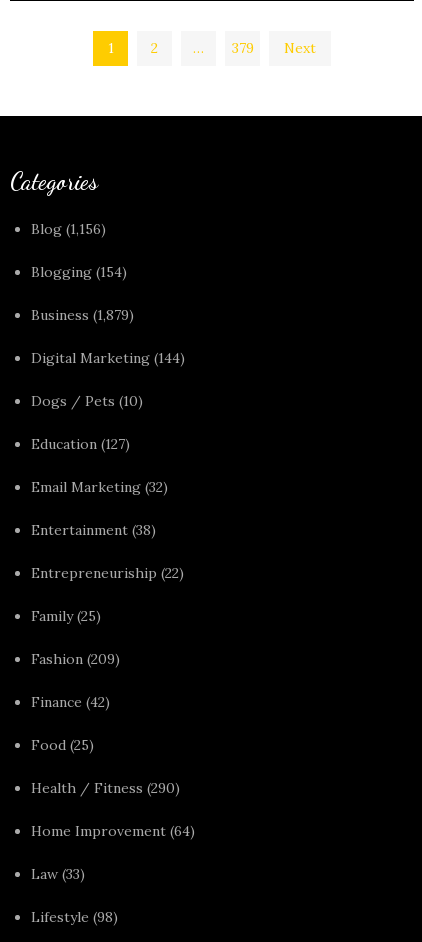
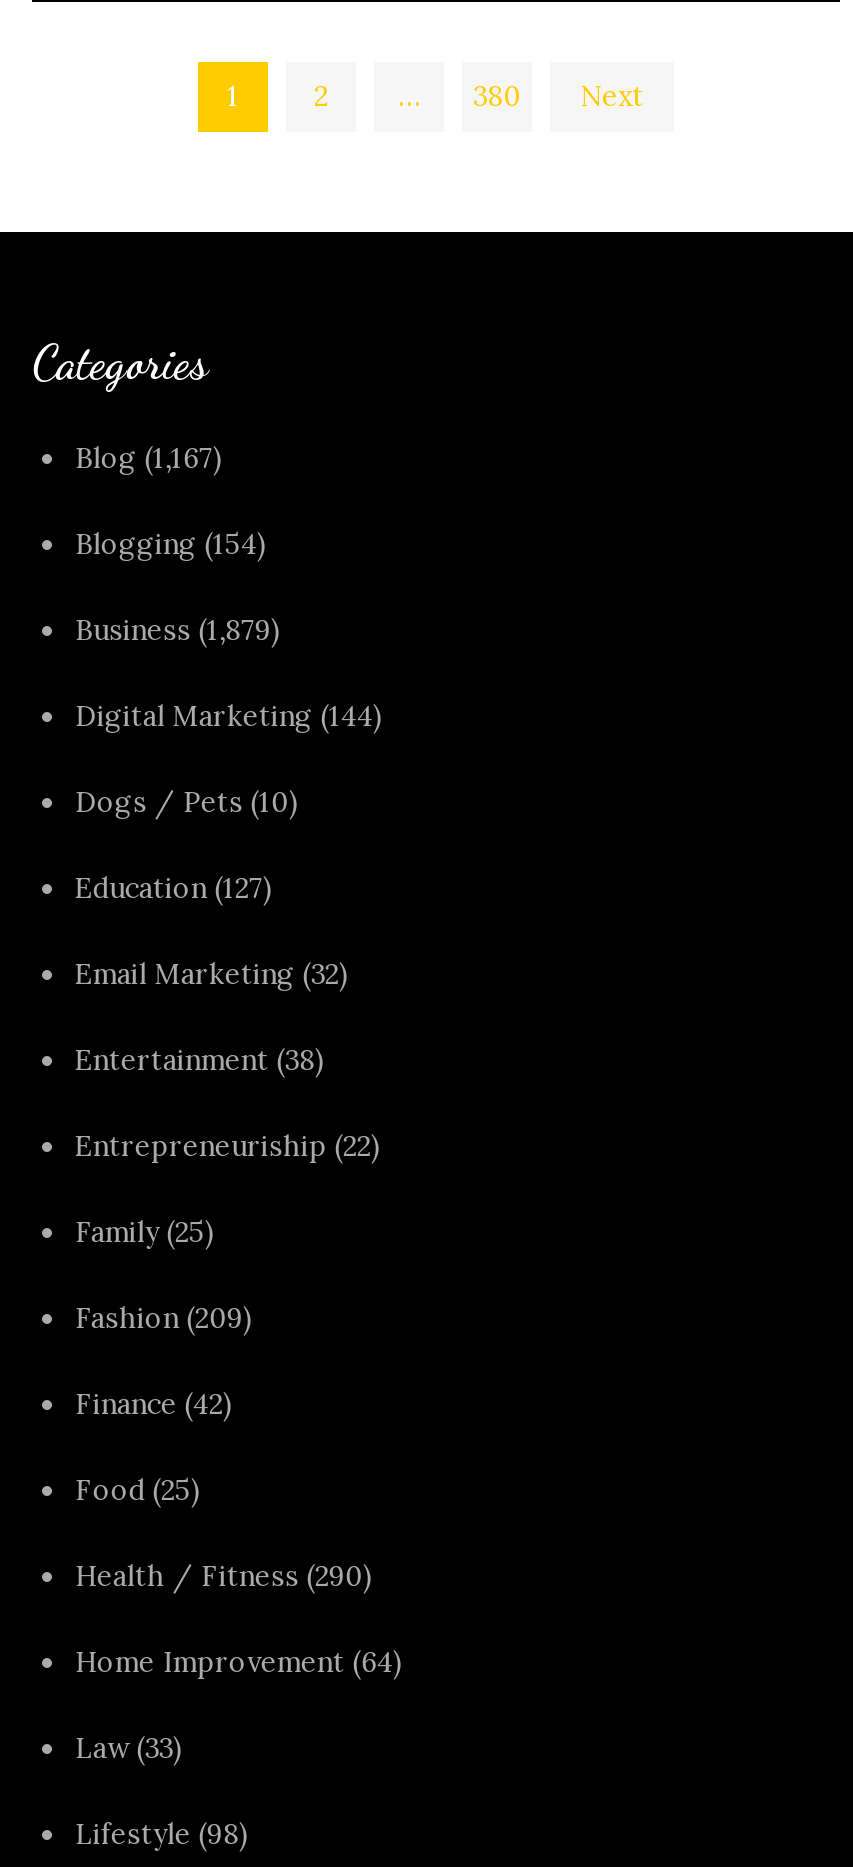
[231,39,253,57] 379 -> [473,78,521,114] 380
[31,220,106,238] Blog (1,156) -> [75,440,223,476] Blog (1,167)

